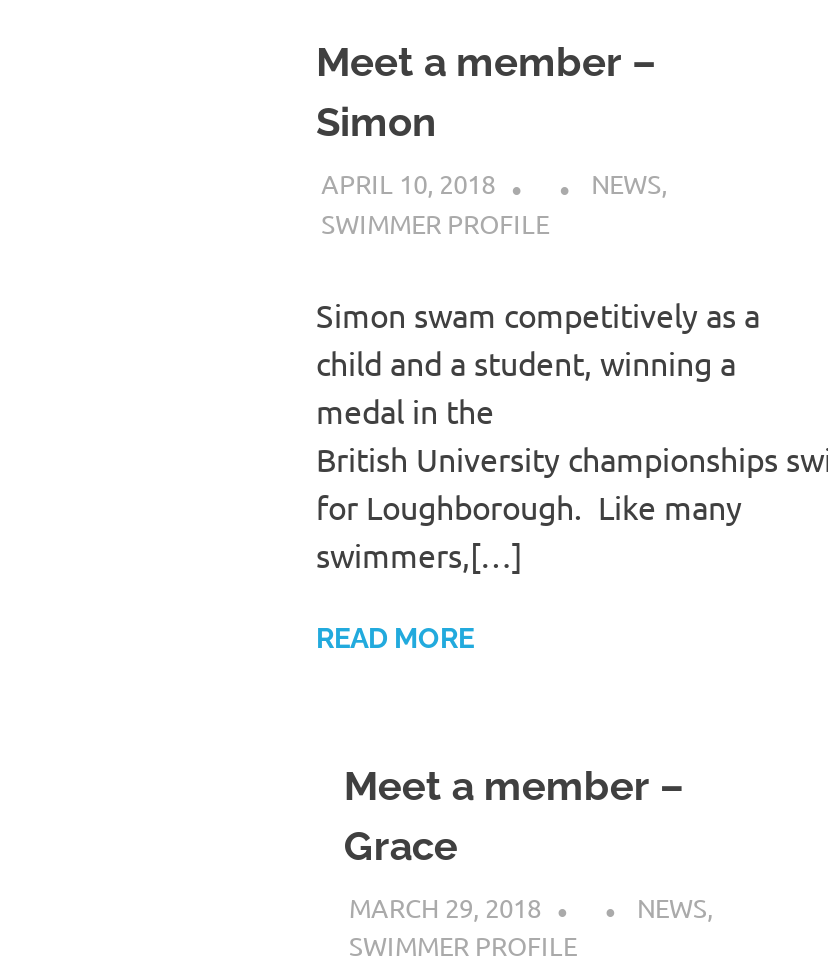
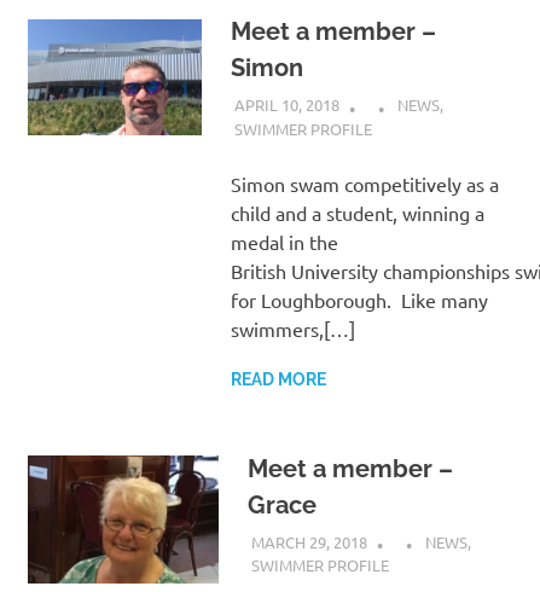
none -> [27,18,203,137] [image]
none -> [27,454,220,585] [image]

